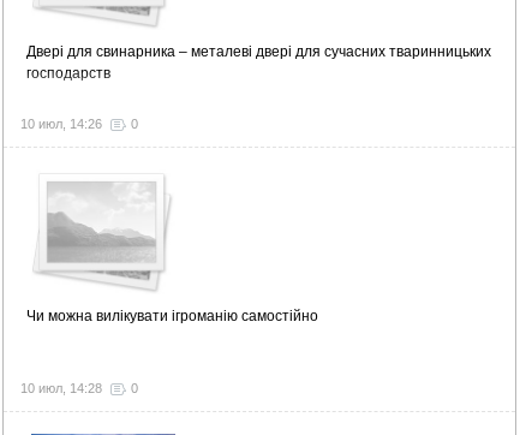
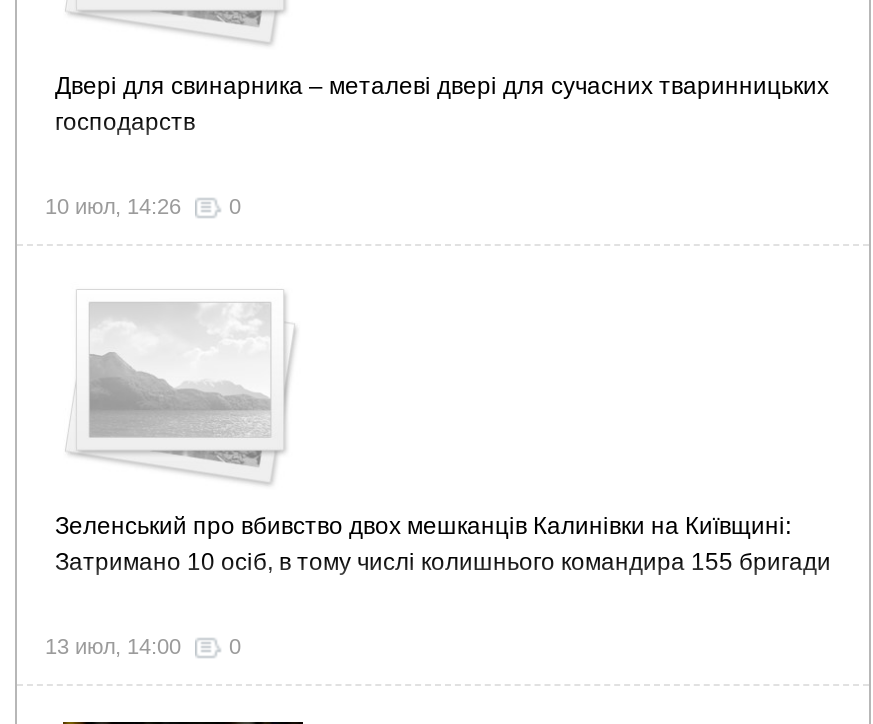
[26,308,318,325] Чи можна вилікувати ігроманію самостійно -> [55,512,831,576] Зеленський про вбивство двох мешканців Калинівки на Київщині: | Затримано 10 осіб, в тому числі колишнього командира 155 бригади
[20,381,138,396] 10 июл, 14:28 0 -> [45,634,241,658] 13 июл, 14:00 0

